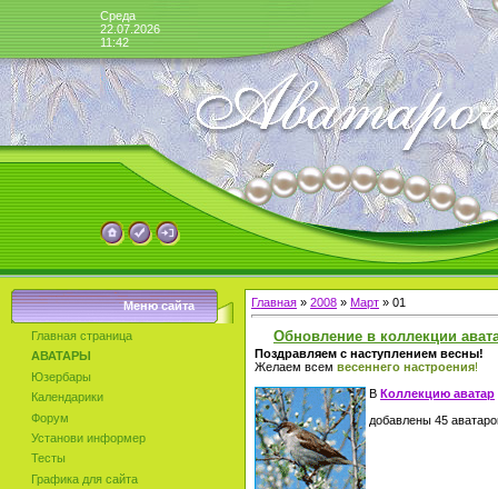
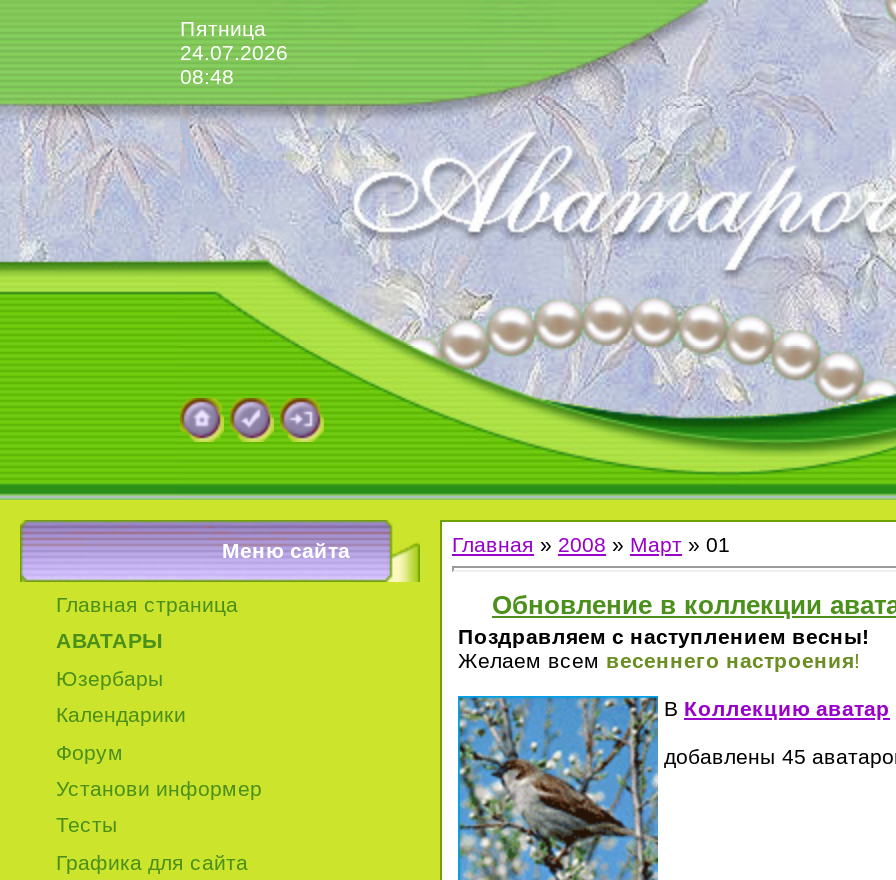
[100,9,160,49] Среда | 22.07.2026 | 11:42 -> [180,16,288,88] Пятница | 24.07.2026 | 08:48

